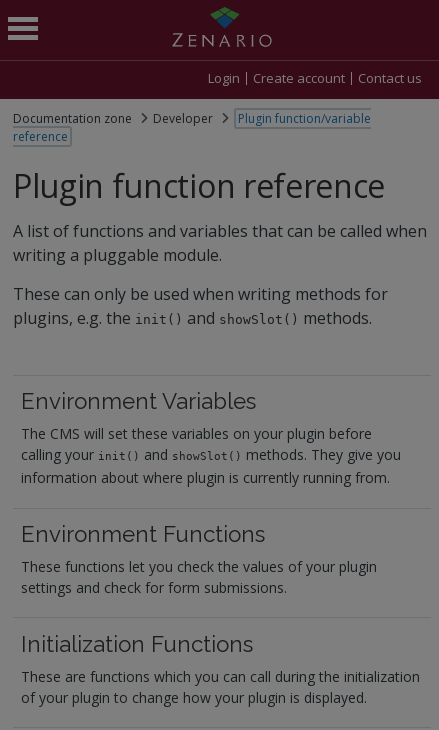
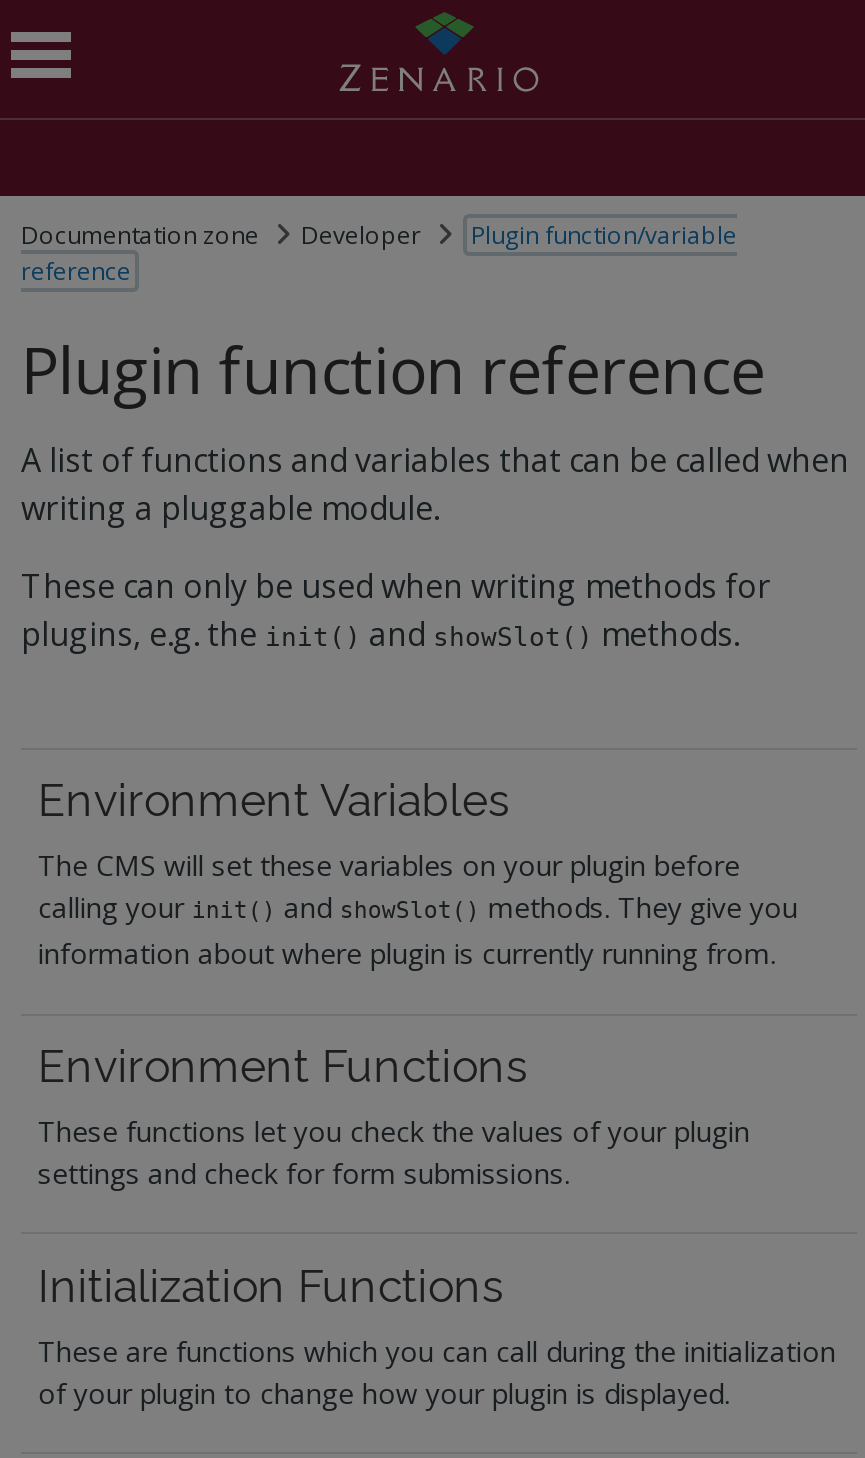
[208,69,422,87] Login | Create account | Contact us -> none

